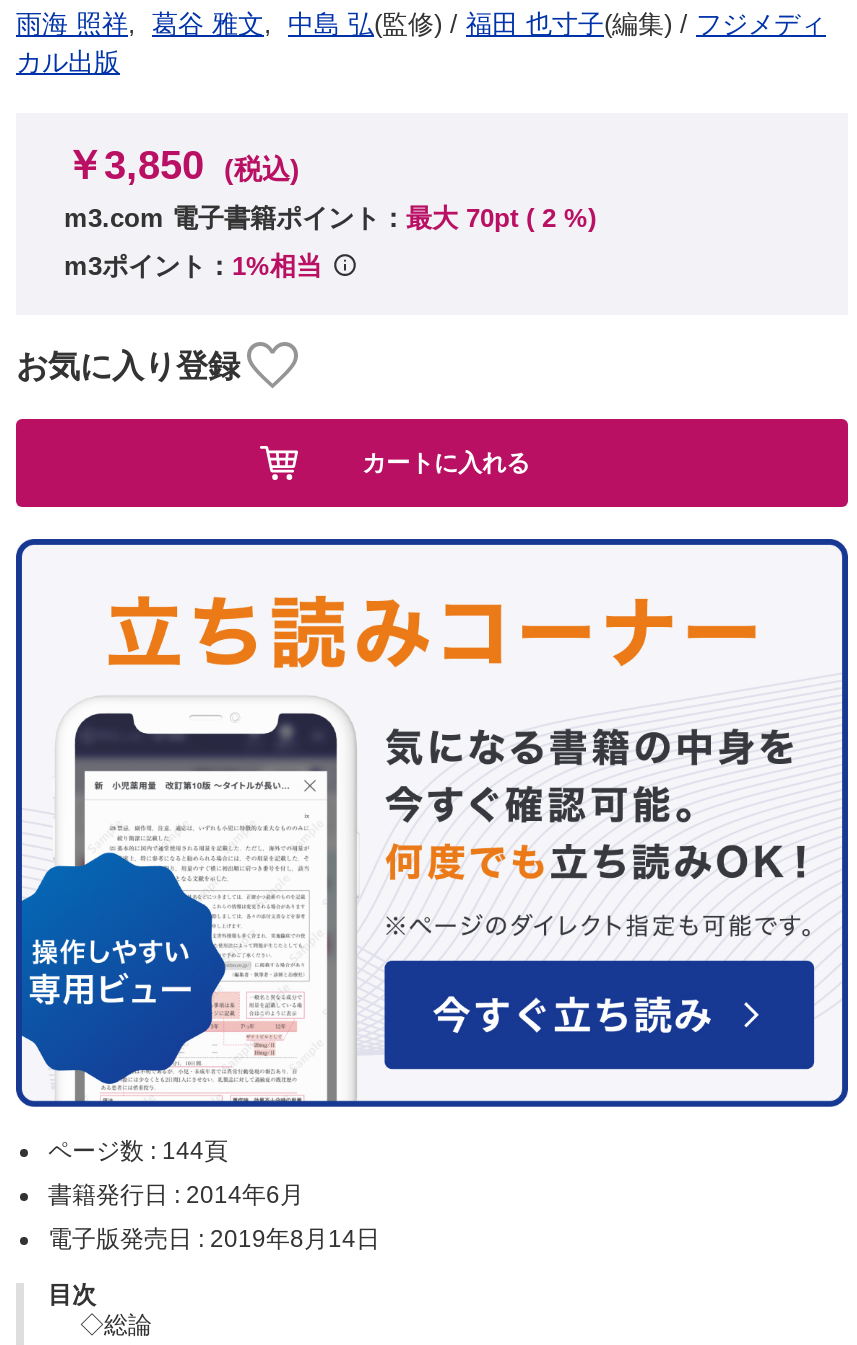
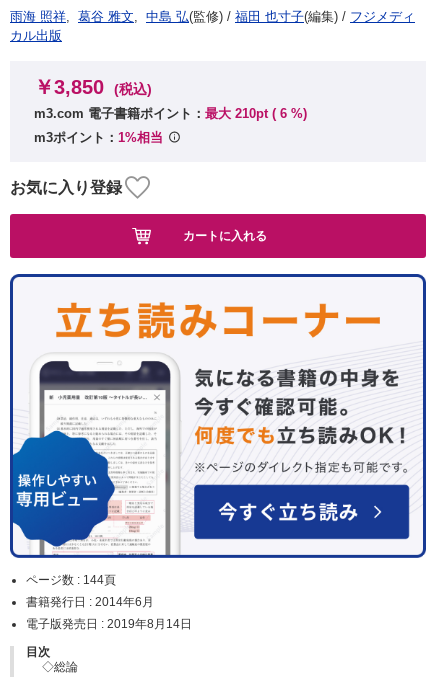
[64,203,596,233] m3.com 電子書籍ポイント：最大 70pt (2%) -> [34,106,307,121] m3.com 電子書籍ポイント：最大 210pt (6%)

